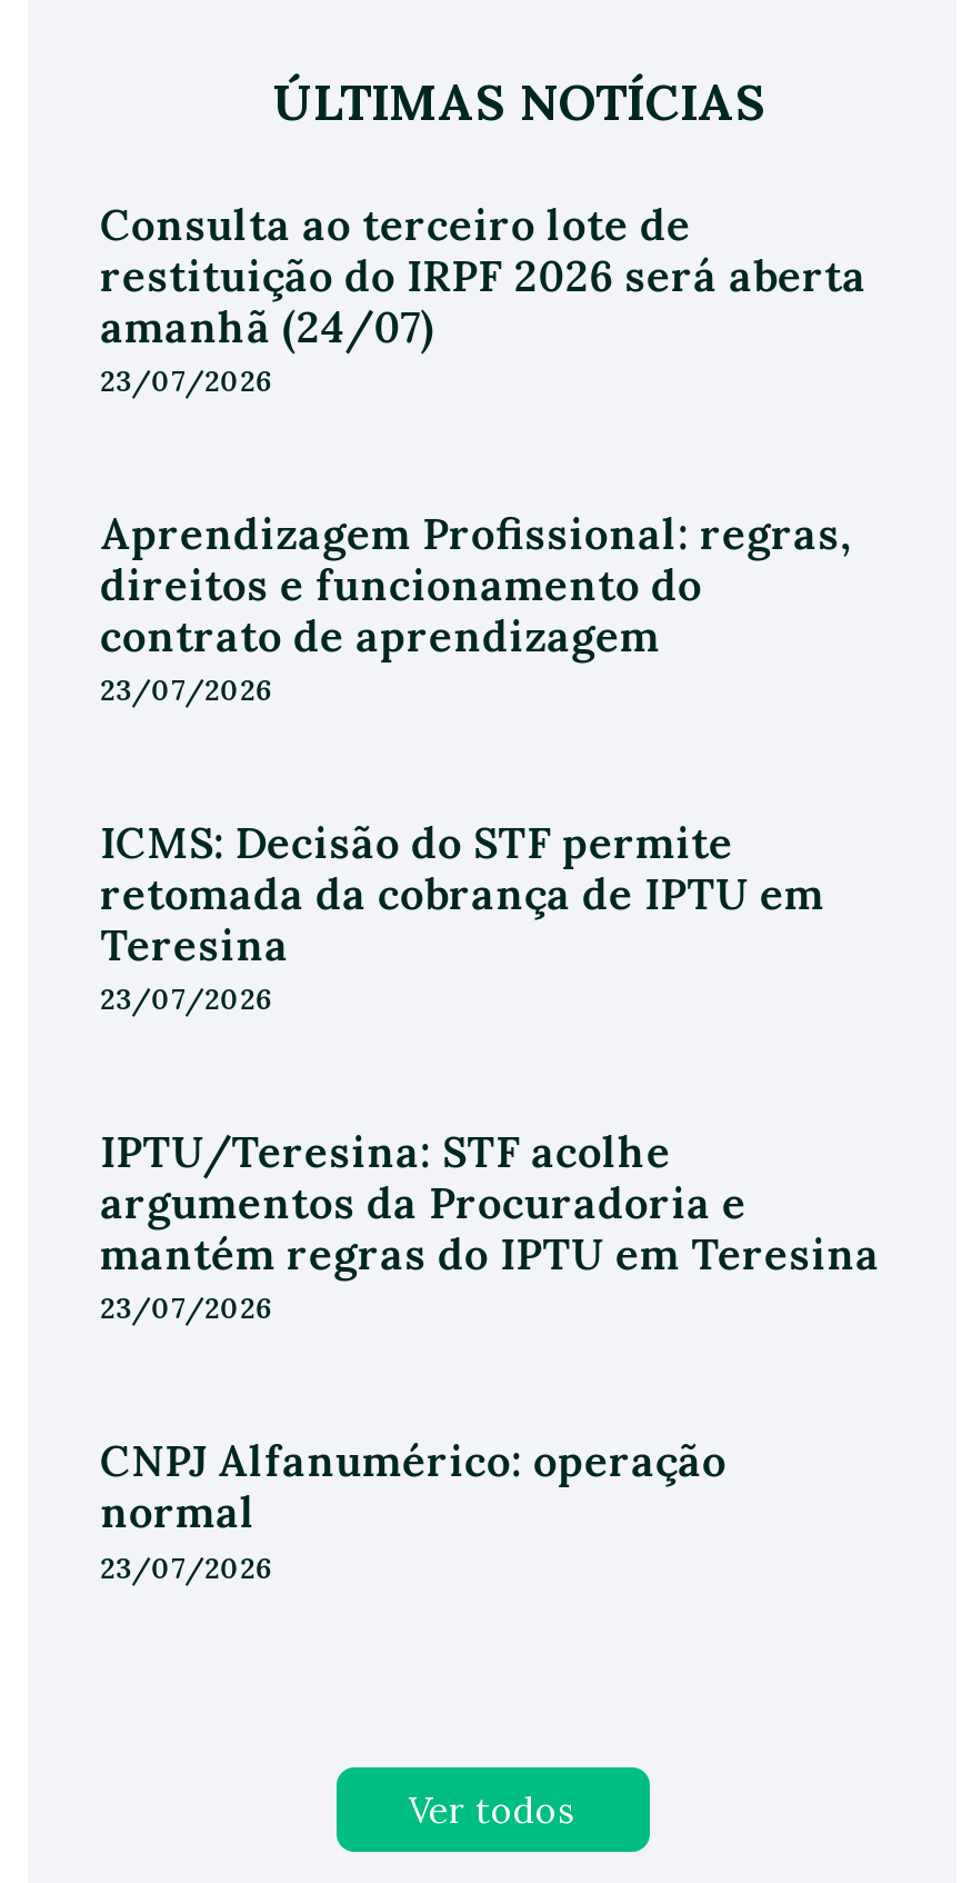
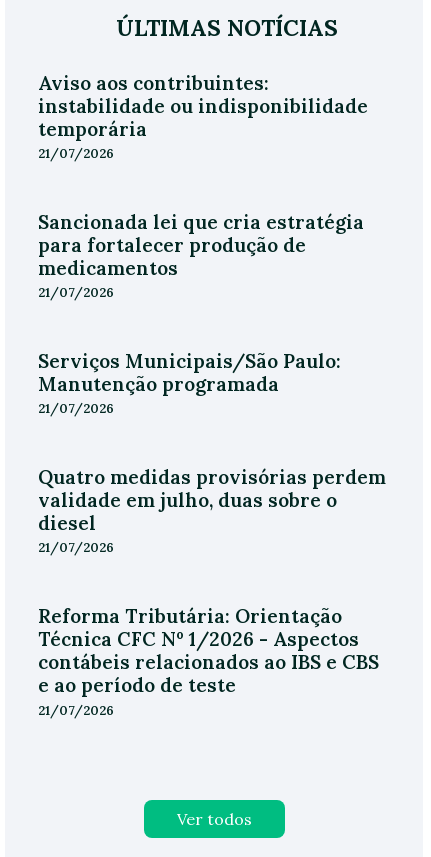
[100,197,867,400] Consulta ao terceiro lote de | restituição do IRPF 2026 será aberta | amanhã (24/07) | 23/07/2026 -> [38,71,368,162] Aviso aos contribuintes: | instabilidade ou indisponibilidade | temporária | 21/07/2026
[100,506,849,709] Aprendizagem Profissional: regras, | direitos e funcionamento do | contrato de aprendizagem | 23/07/2026 -> [38,210,364,301] Sancionada lei que cria estratégia | para fortalecer produção de | medicamentos | 21/07/2026
[100,816,824,1019] ICMS: Decisão do STF permite | retomada da cobrança de IPTU em | Teresina | 23/07/2026 -> [38,349,341,417] Serviços Municipais/São Paulo: | Manutenção programada | 21/07/2026
[100,1125,880,1328] IPTU/Teresina: STF acolhe | argumentos da Procuradoria e | mantém regras do IPTU em Teresina | 23/07/2026 -> [38,465,386,556] Quatro medidas provisórias perdem | validade em julho, duas sobre o | diesel | 21/07/2026
[100,1435,727,1586] CNPJ Alfanumérico: operação | normal | 23/07/2026 -> [38,604,379,719] Reforma Tributária: Orientação | Técnica CFC Nº 1/2026 - Aspectos | contábeis relacionados ao IBS e CBS | e ao período de teste | 21/07/2026

